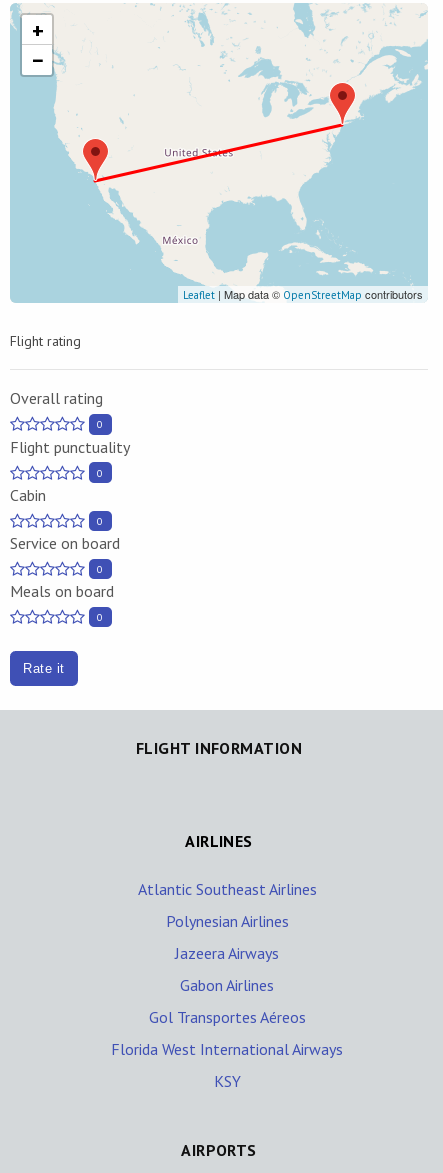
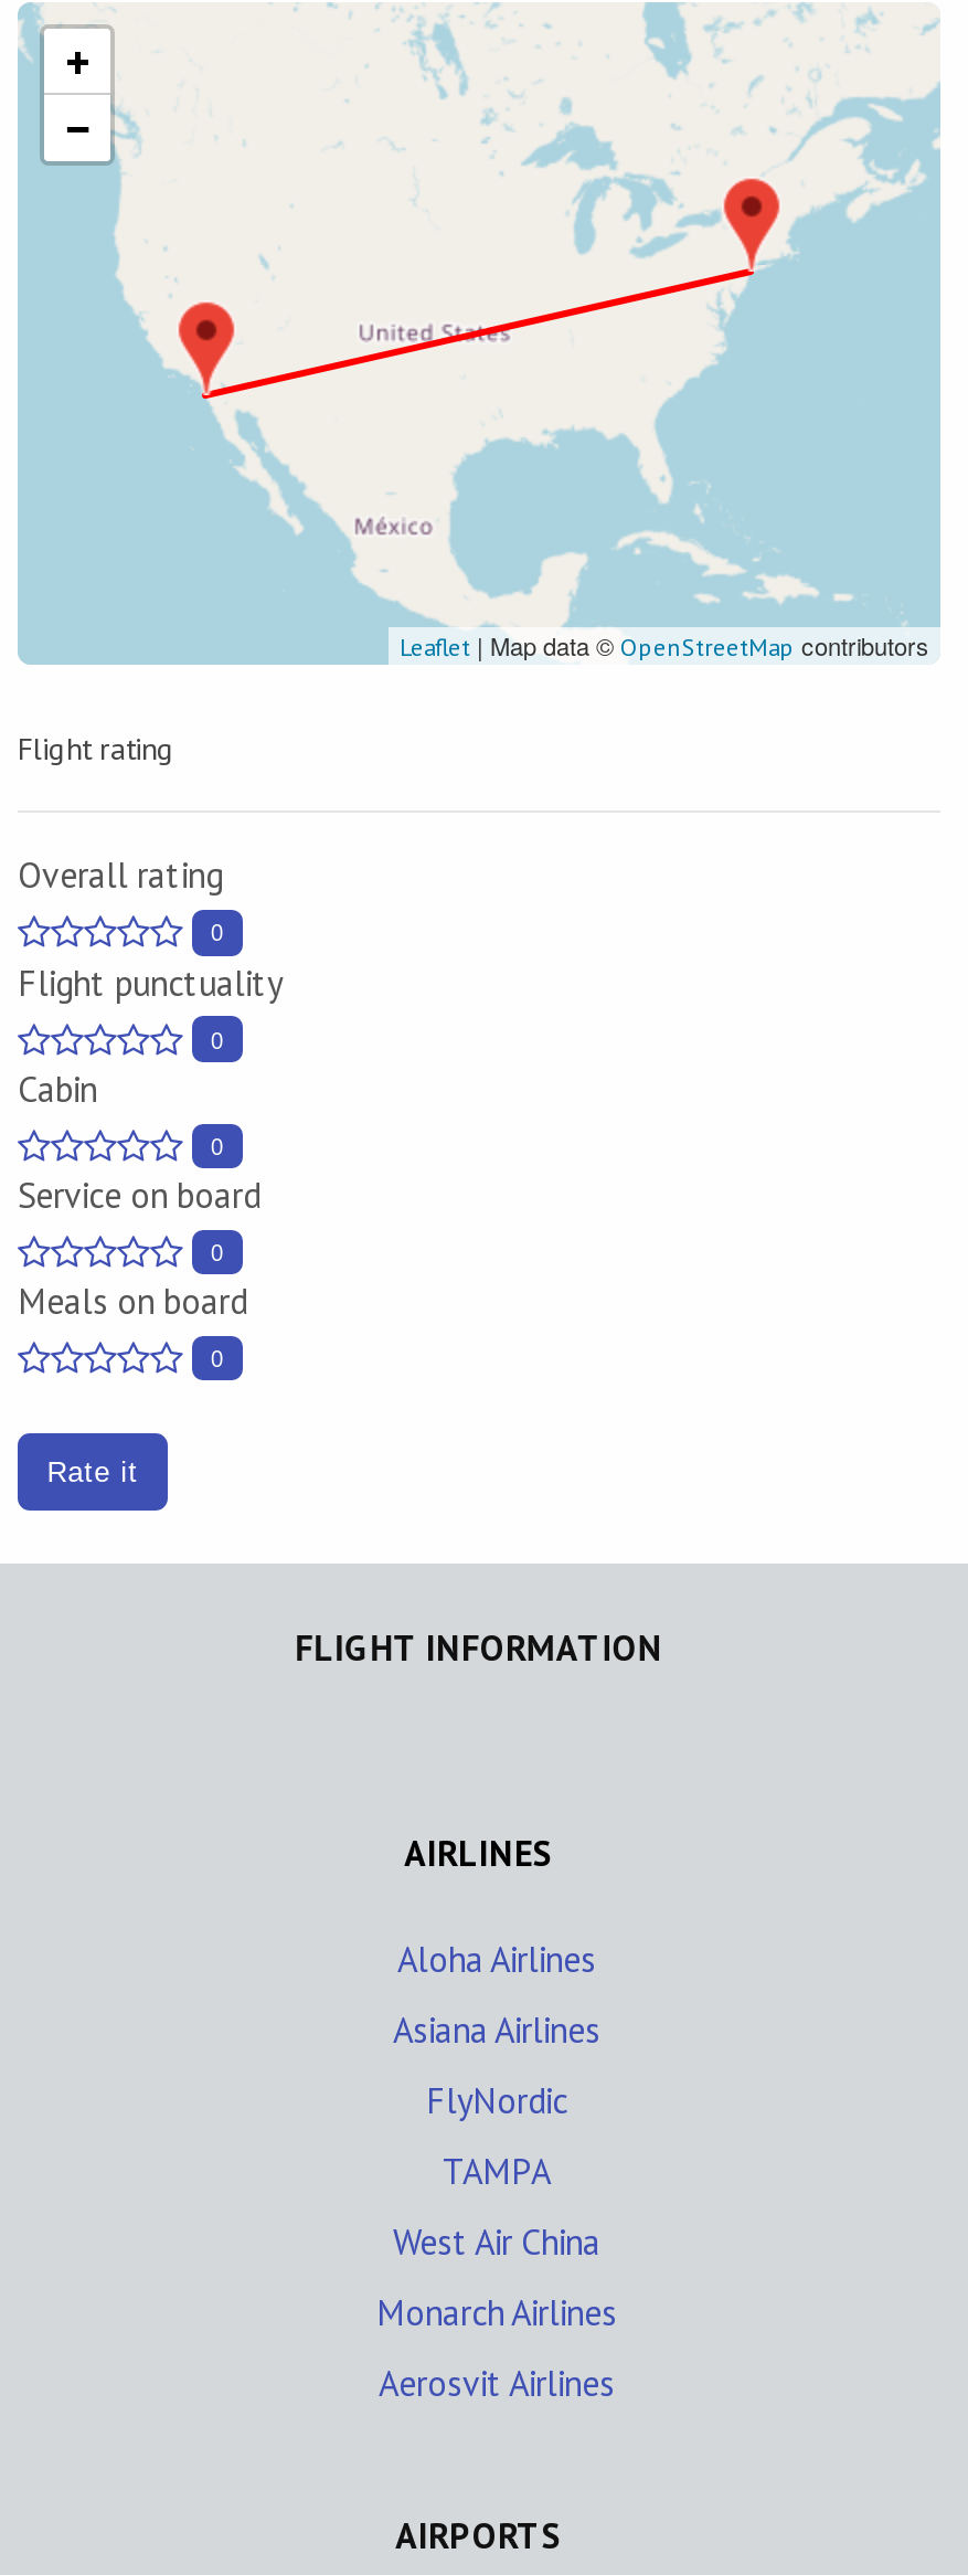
[137,879,316,899] Atlantic Southeast Airlines -> [397,1938,596,1982] Aloha Airlines
[165,911,288,931] Polynesian Airlines -> [393,2008,600,2052] Asiana Airlines
[175,943,279,963] Jazeera Airways -> [426,2079,567,2123] FlyNordic
[180,975,274,995] Gabon Airlines -> [443,2150,551,2194] TAMPA
[148,1007,305,1027] Gol Transportes Aéreos -> [393,2220,600,2264] West Air China
[111,1039,343,1059] Florida West International Airways -> [376,2291,617,2335] Monarch Airlines
[213,1071,240,1091] KSY -> [379,2362,615,2406] Aerosvit Airlines

